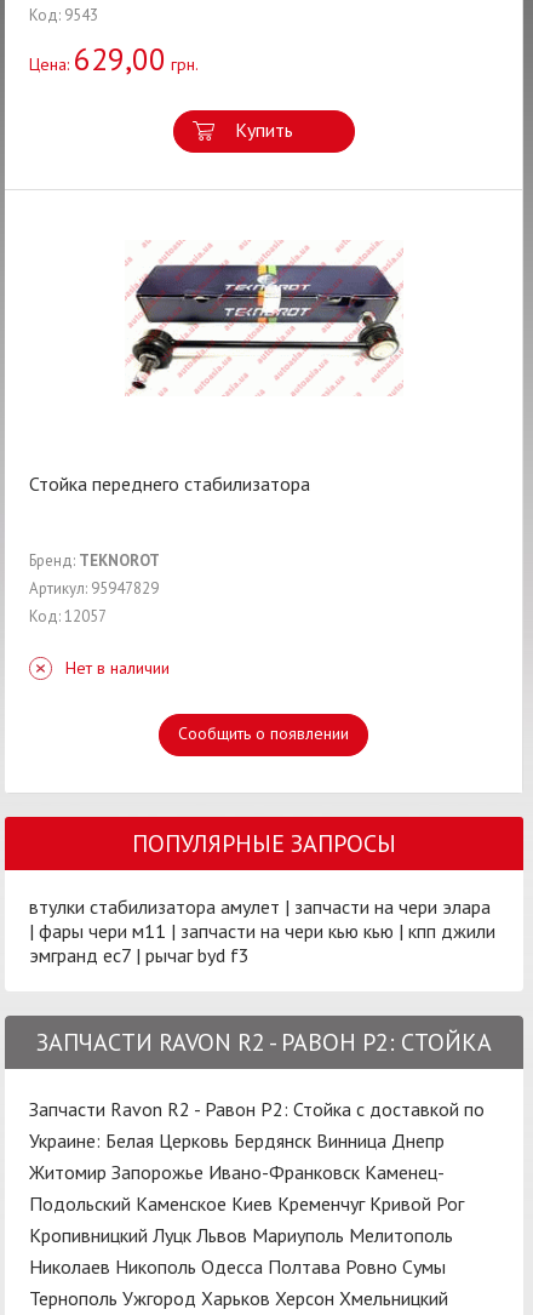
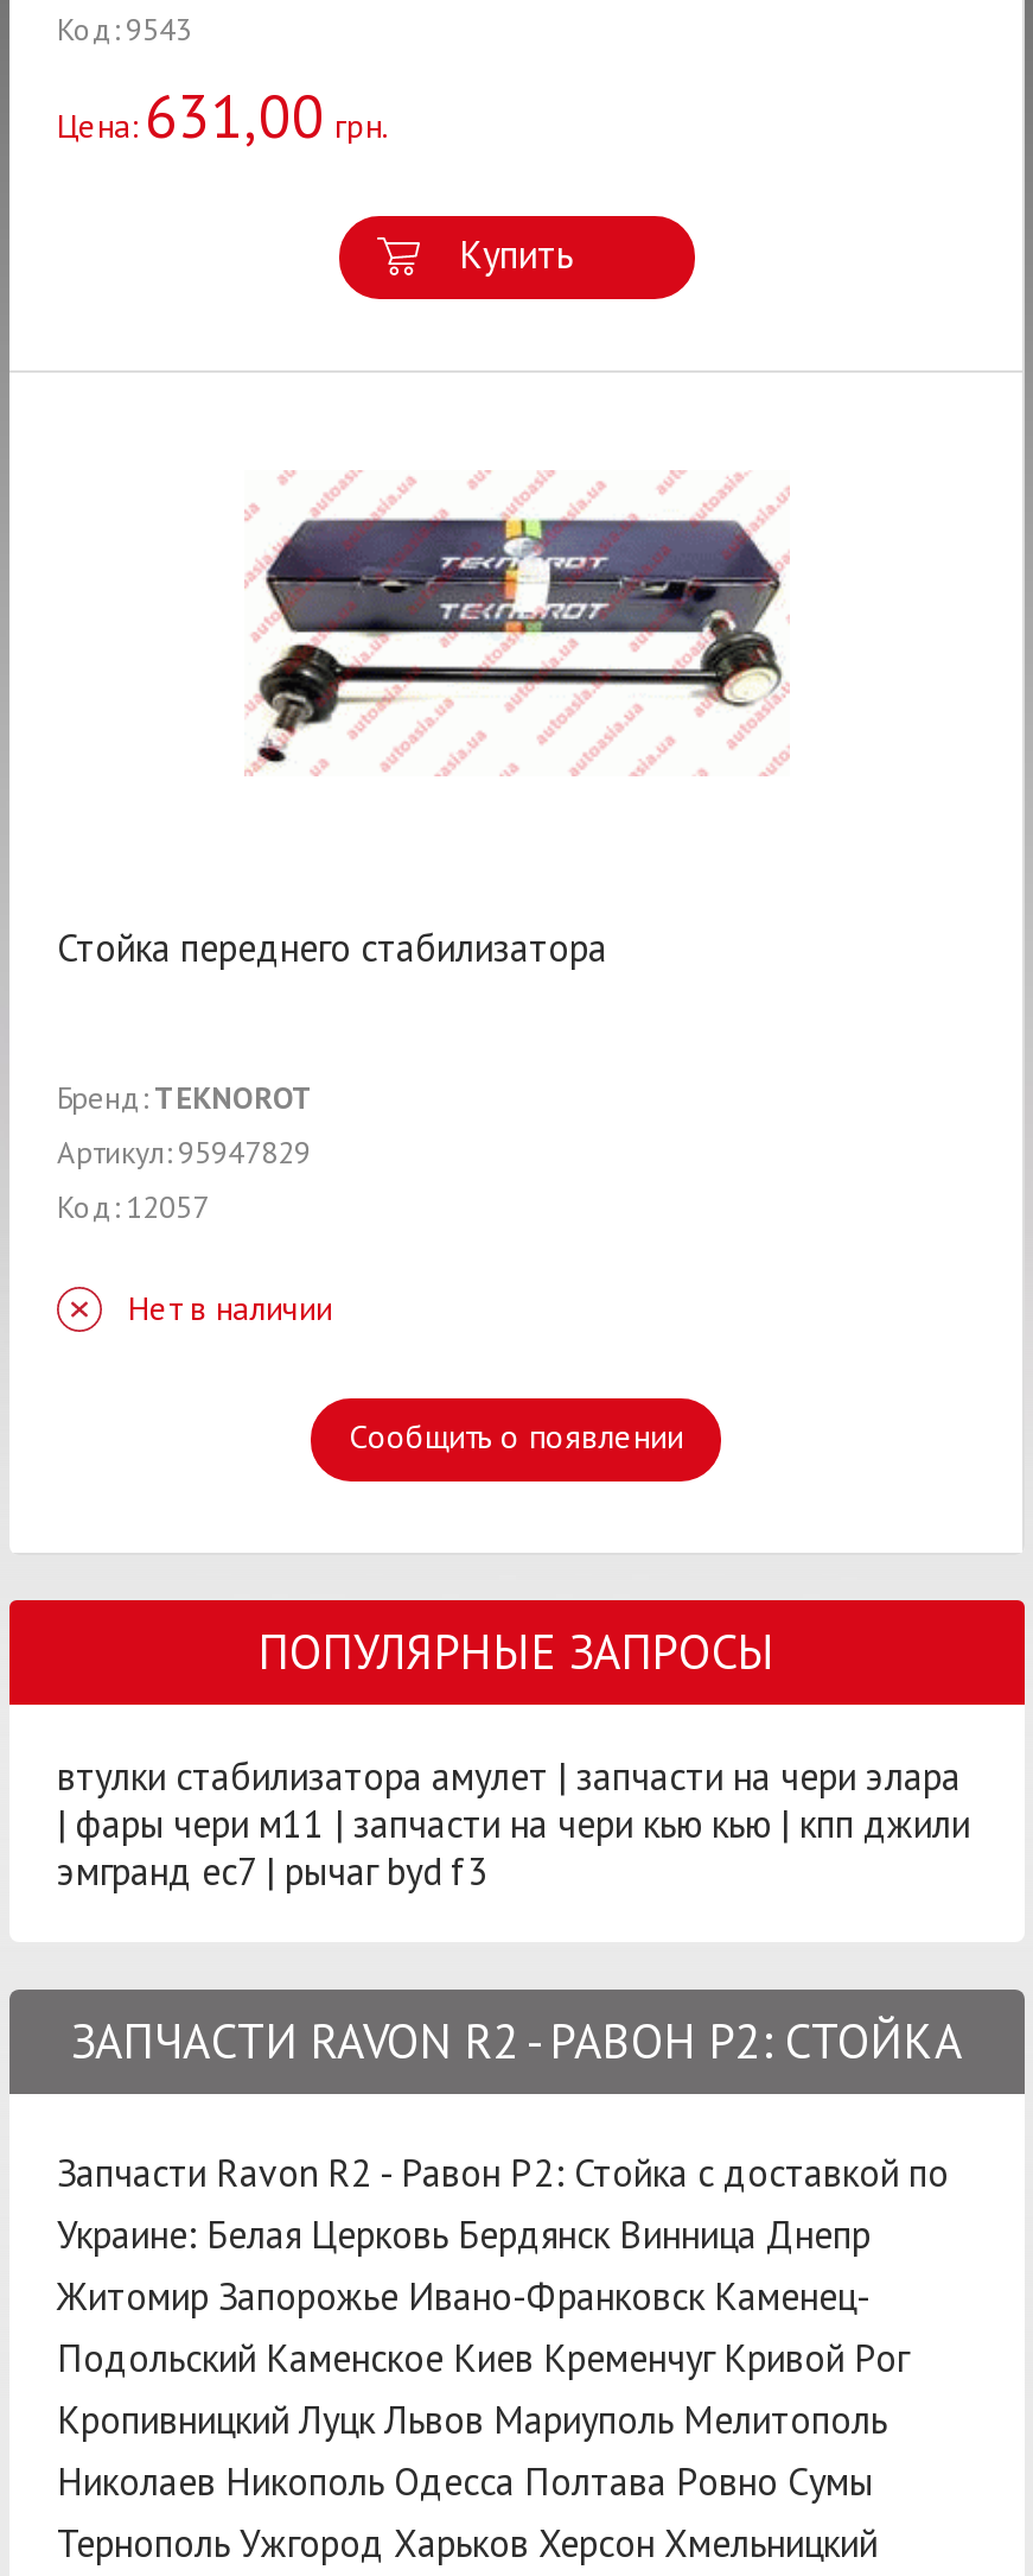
[29,40,199,79] Цена:629,00 грн. -> [57,78,389,154] Цена:631,00 грн.

